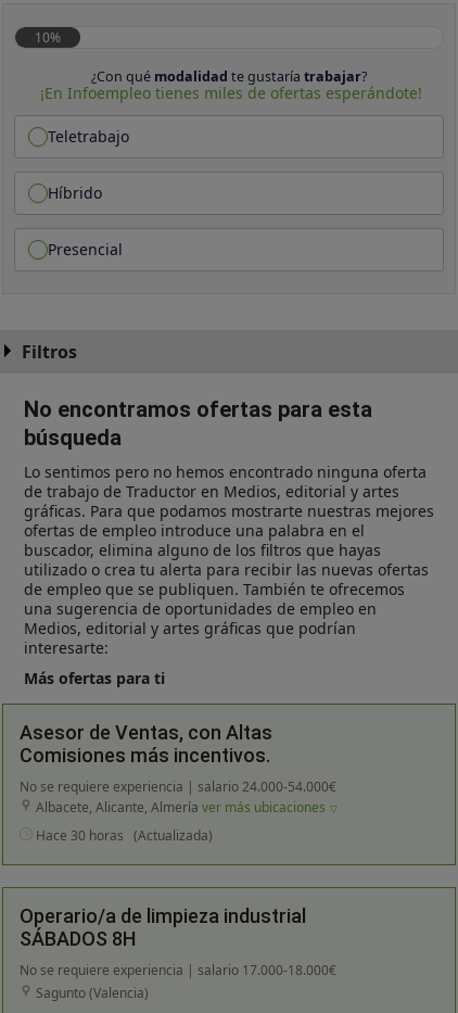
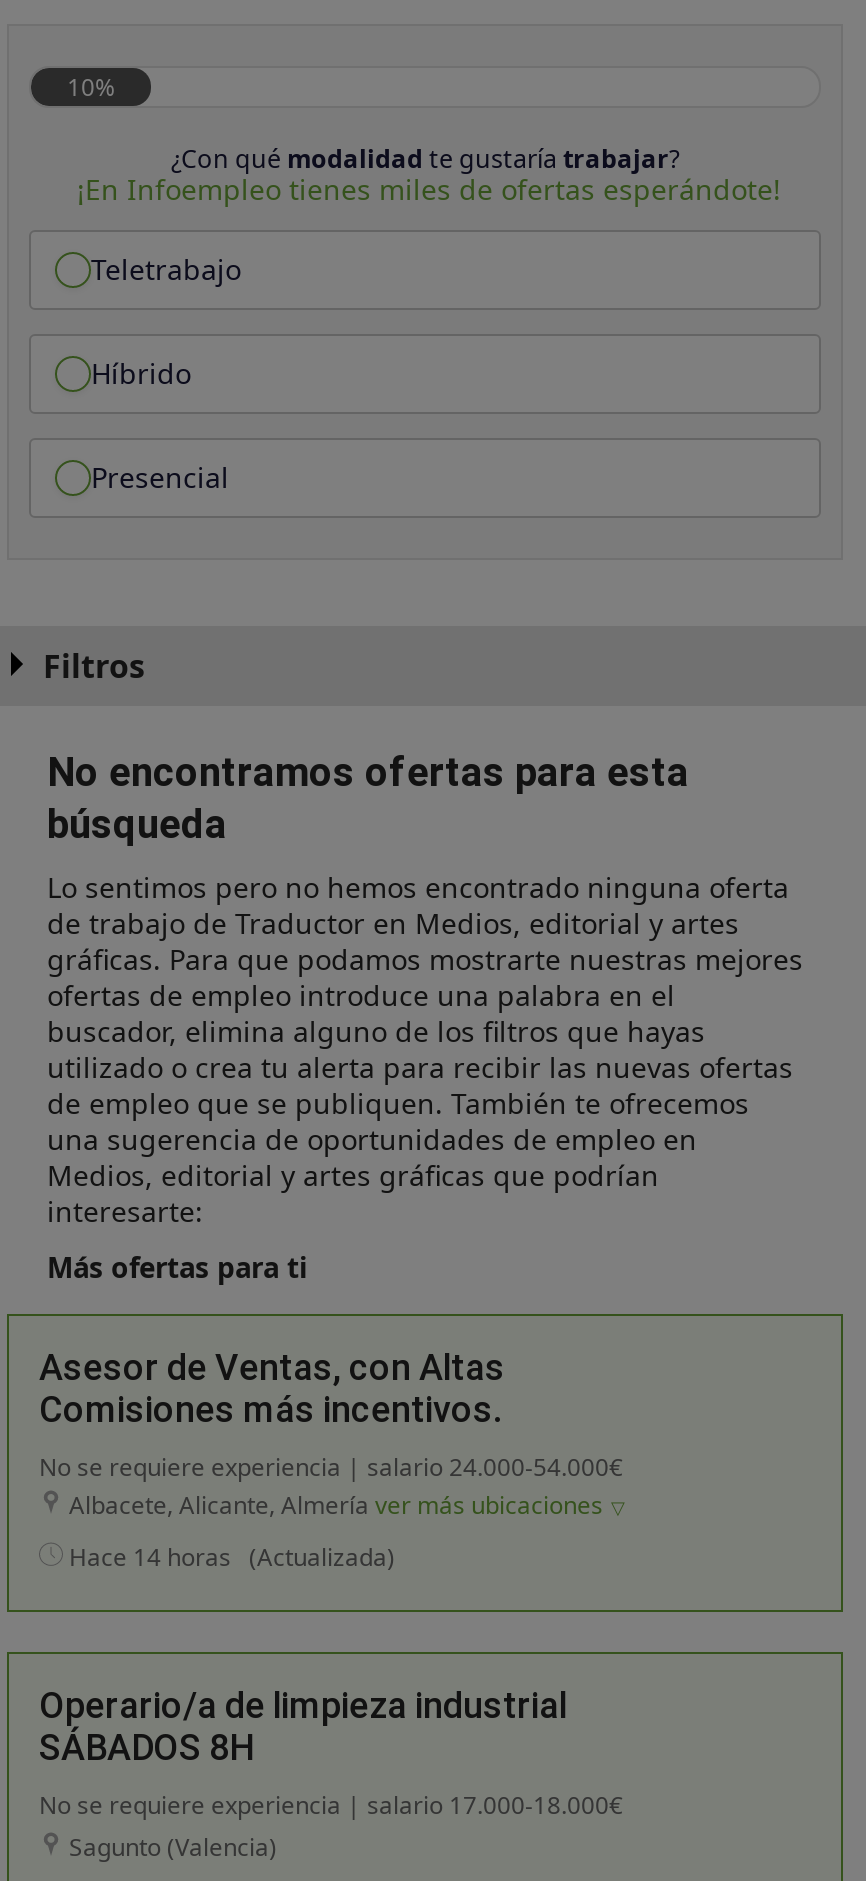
[36,826,213,845] Hace 30 horas (Actualizada) -> [69,1540,395,1574] Hace 14 horas (Actualizada)

